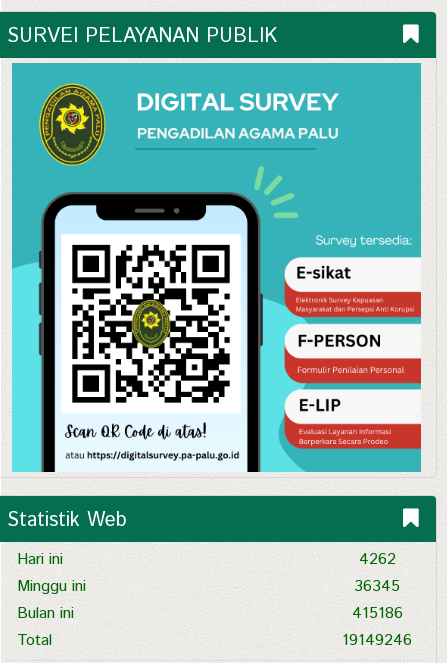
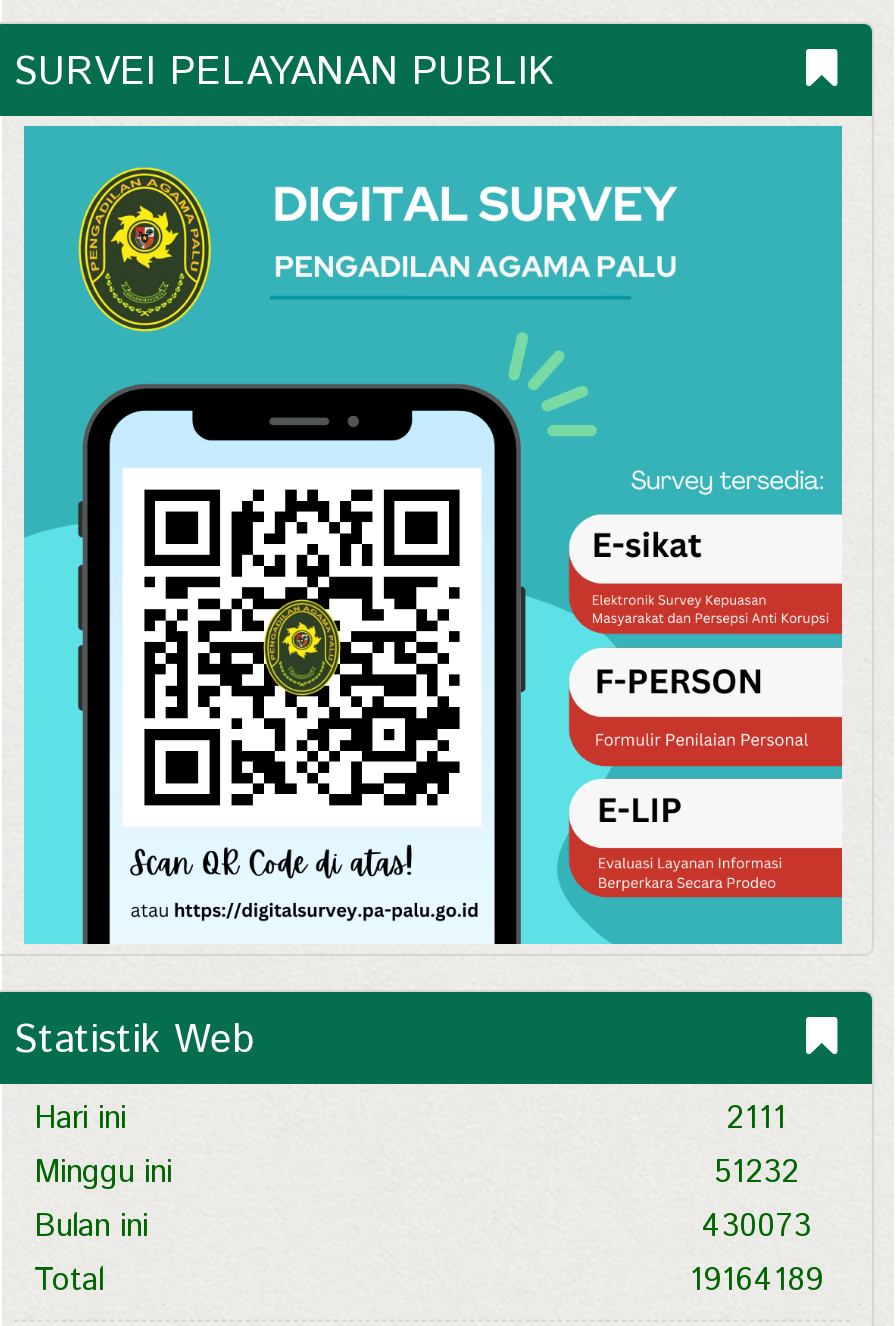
[358,548,395,571] 4262 -> [727,1096,787,1142] 2111
[354,575,400,598] 36345 -> [714,1150,800,1196] 51232
[351,602,402,625] 415186 -> [702,1204,812,1250] 430073
[342,629,412,652] 19149246 -> [690,1258,824,1304] 19164189

